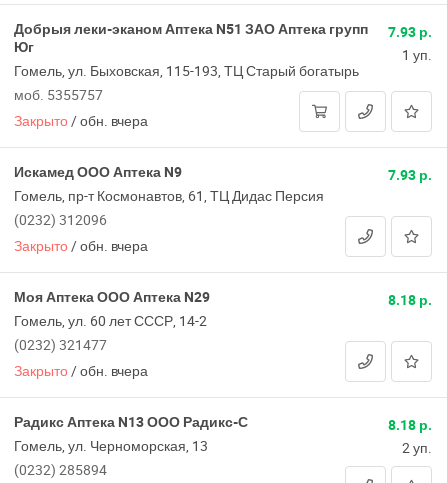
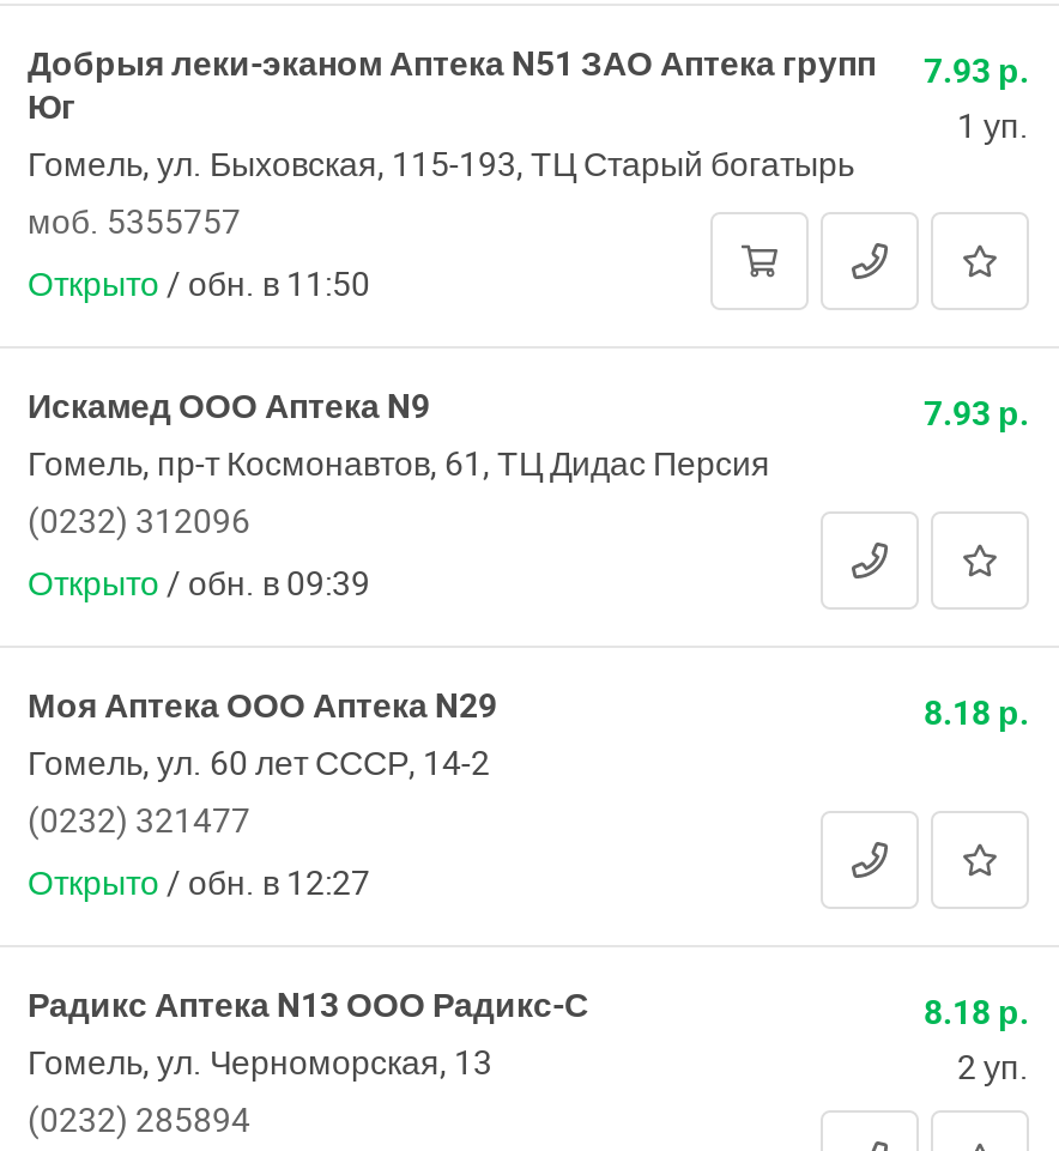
[14,111,148,130] Закрыто / обн. вчера -> [28,259,370,305] Открыто / обн. в 11:50
[14,236,148,255] Закрыто / обн. вчера -> [28,559,370,604] Открыто / обн. в 09:39
[14,361,148,380] Закрыто / обн. вчера -> [28,858,370,904] Открыто / обн. в 12:27

